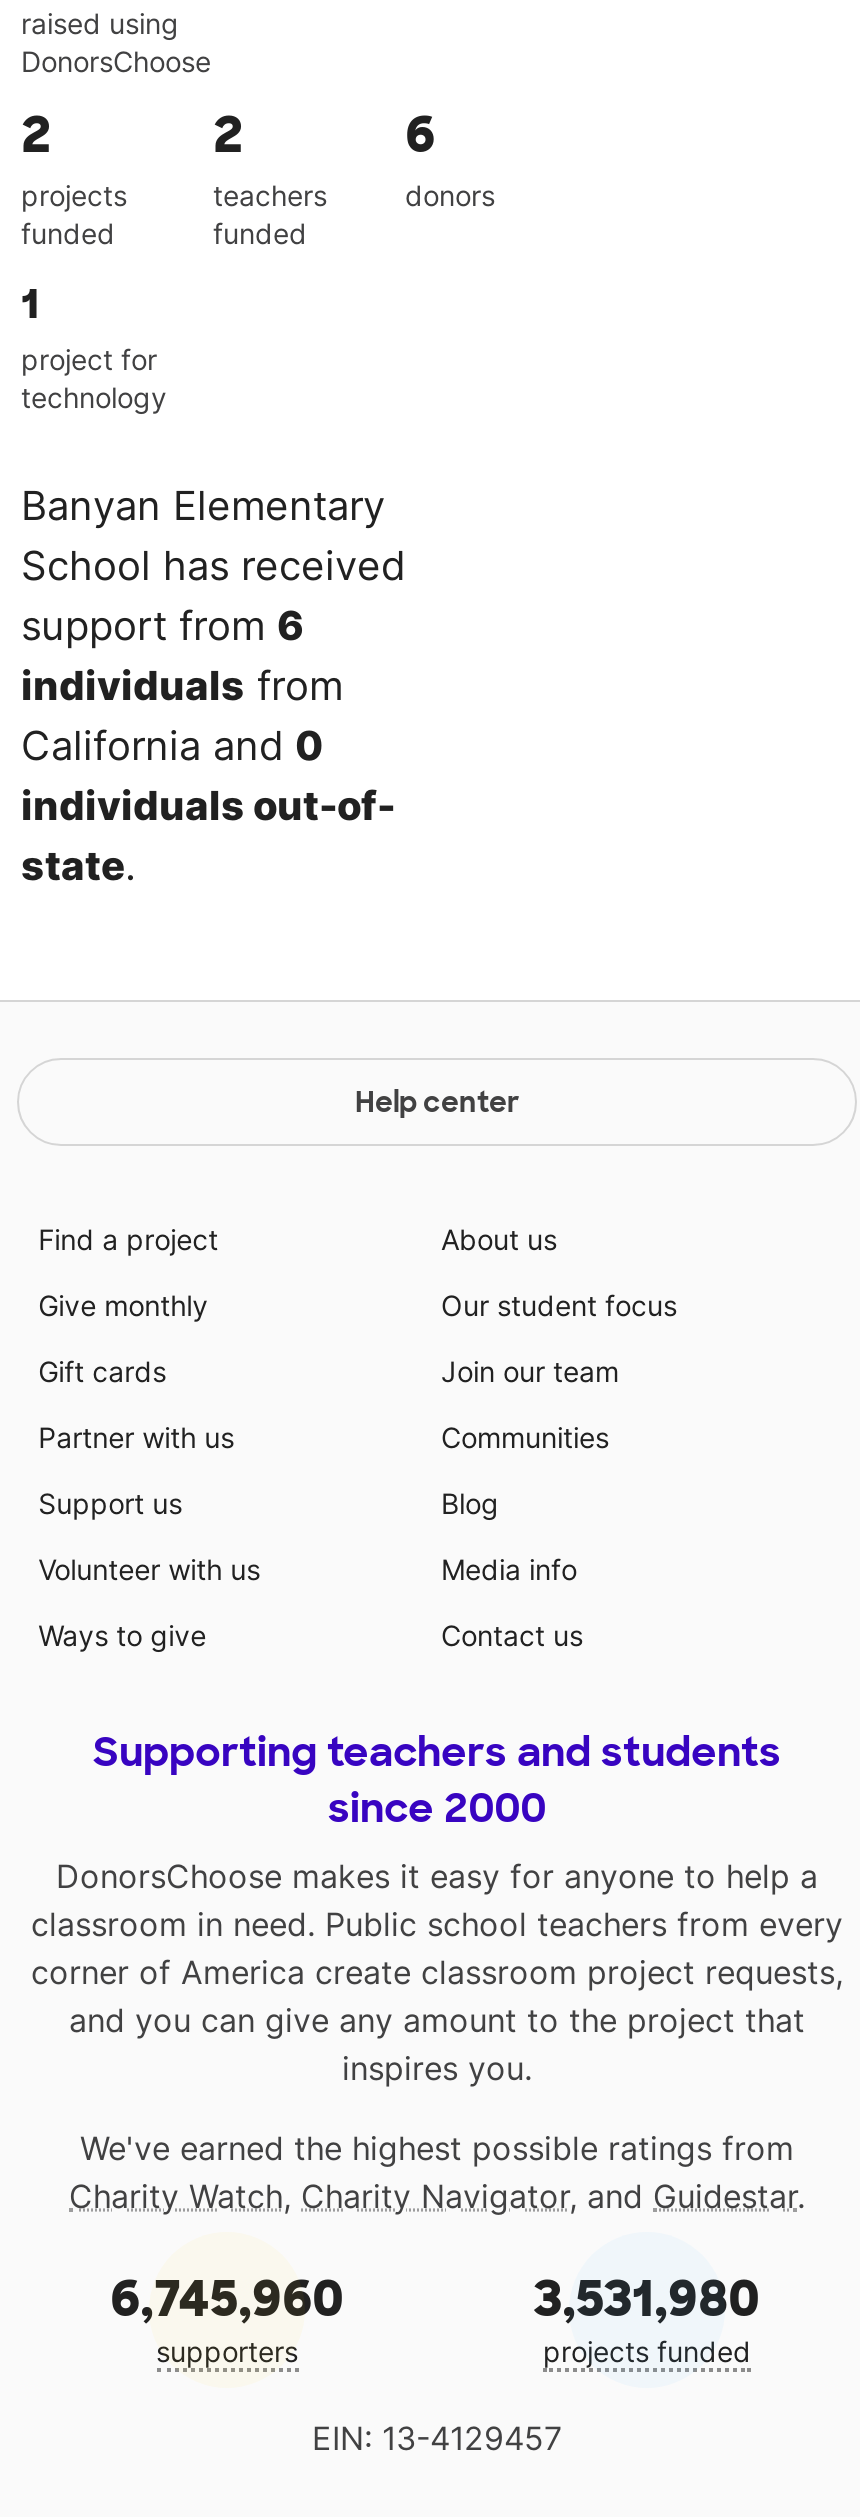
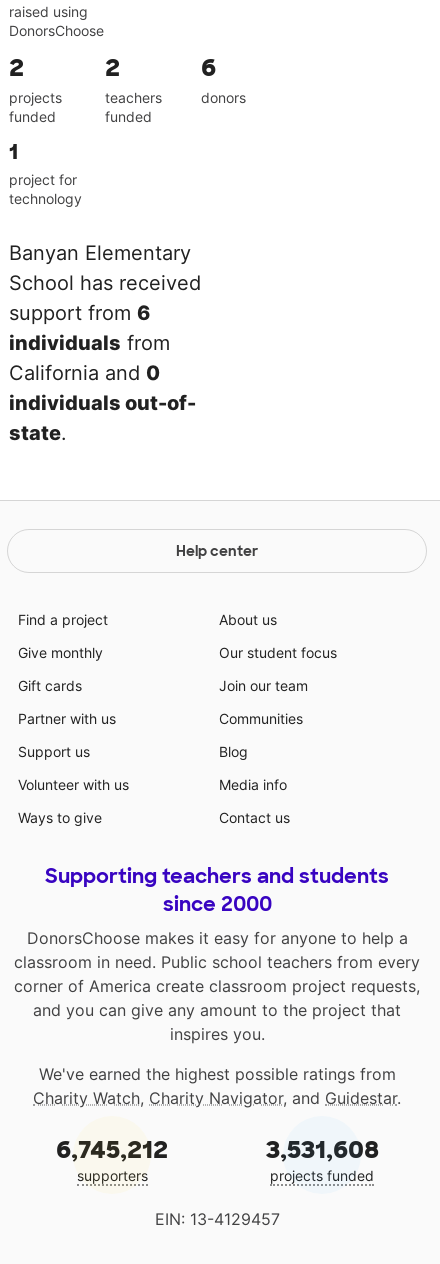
[110,2268,344,2330] 6,745,960 -> [56,1134,168,1165] 6,745,212
[534,2268,760,2330] 3,531,980 -> [265,1134,378,1165] 3,531,608

